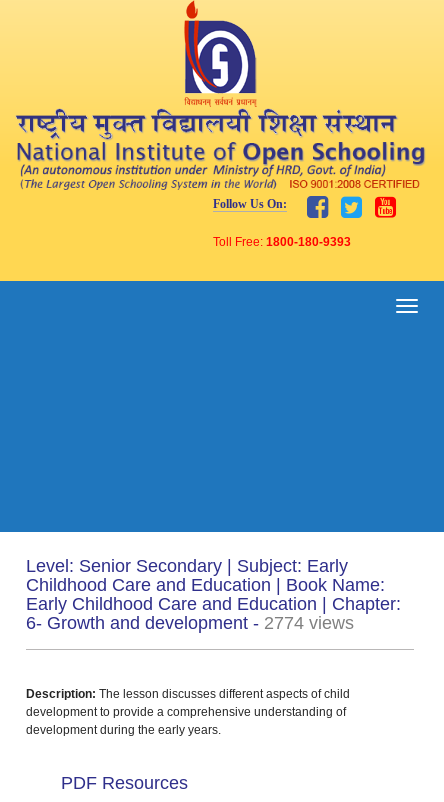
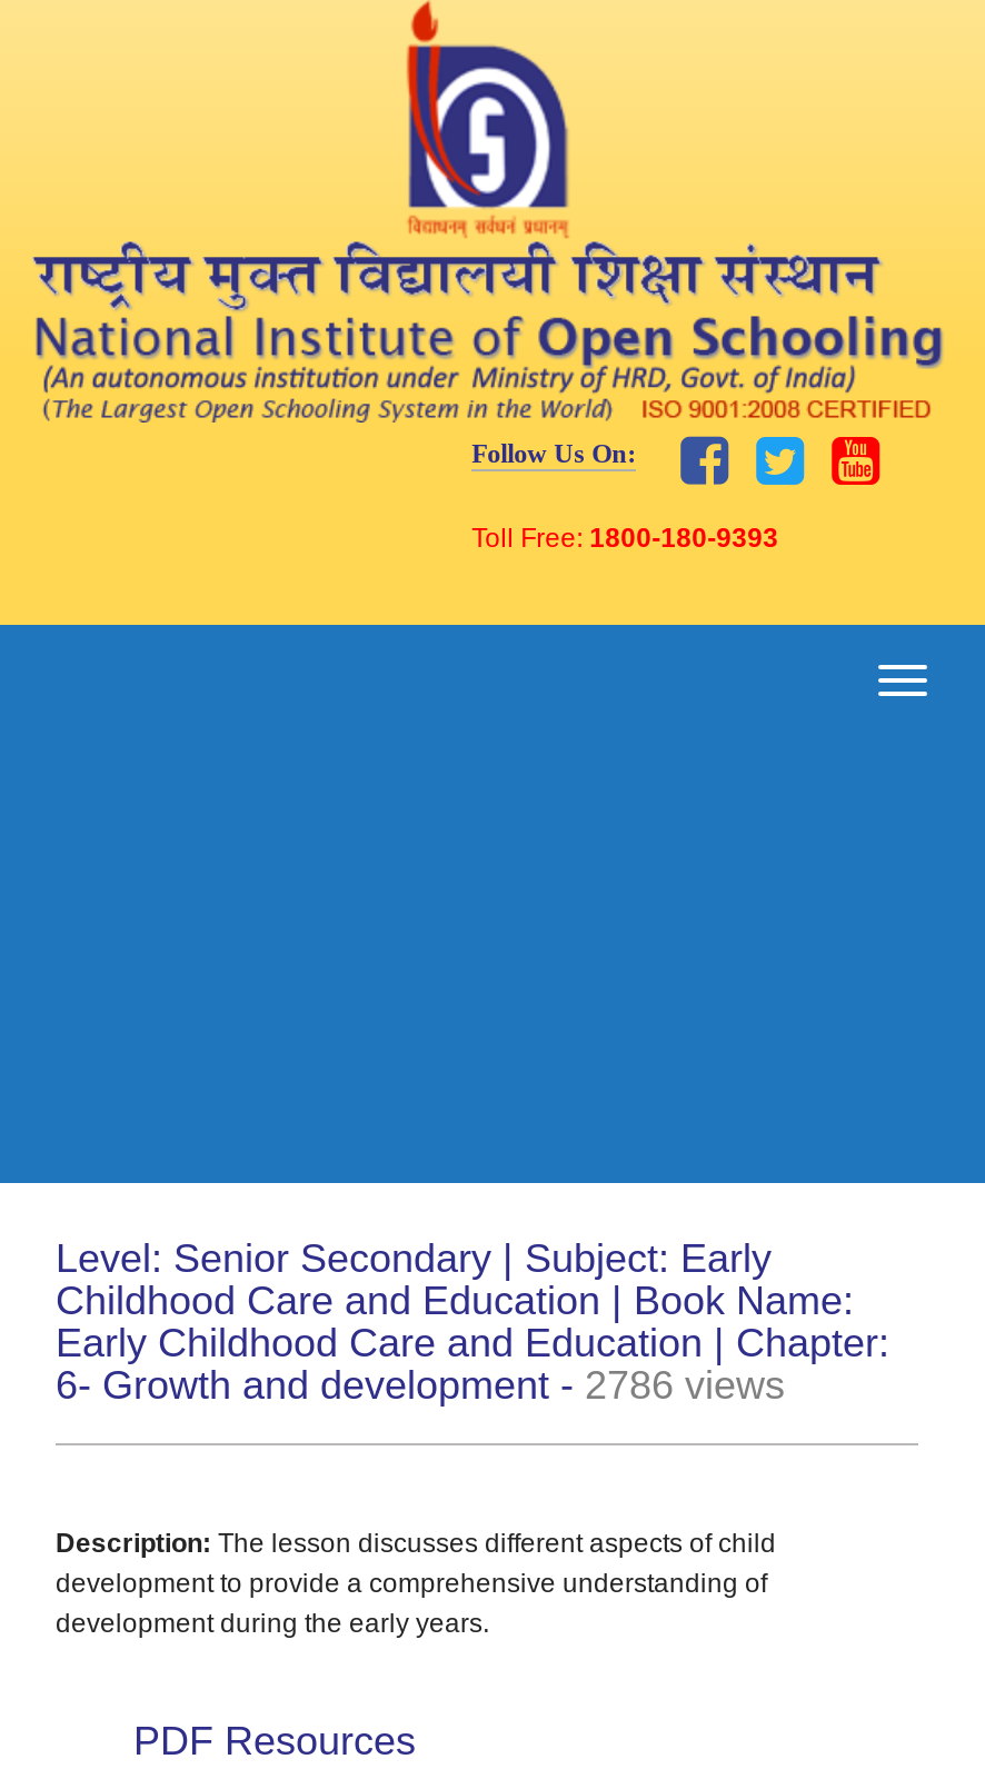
[26,613,354,633] 6- Growth and development - 2774 views -> [56,1363,785,1408] 6- Growth and development - 2786 views

